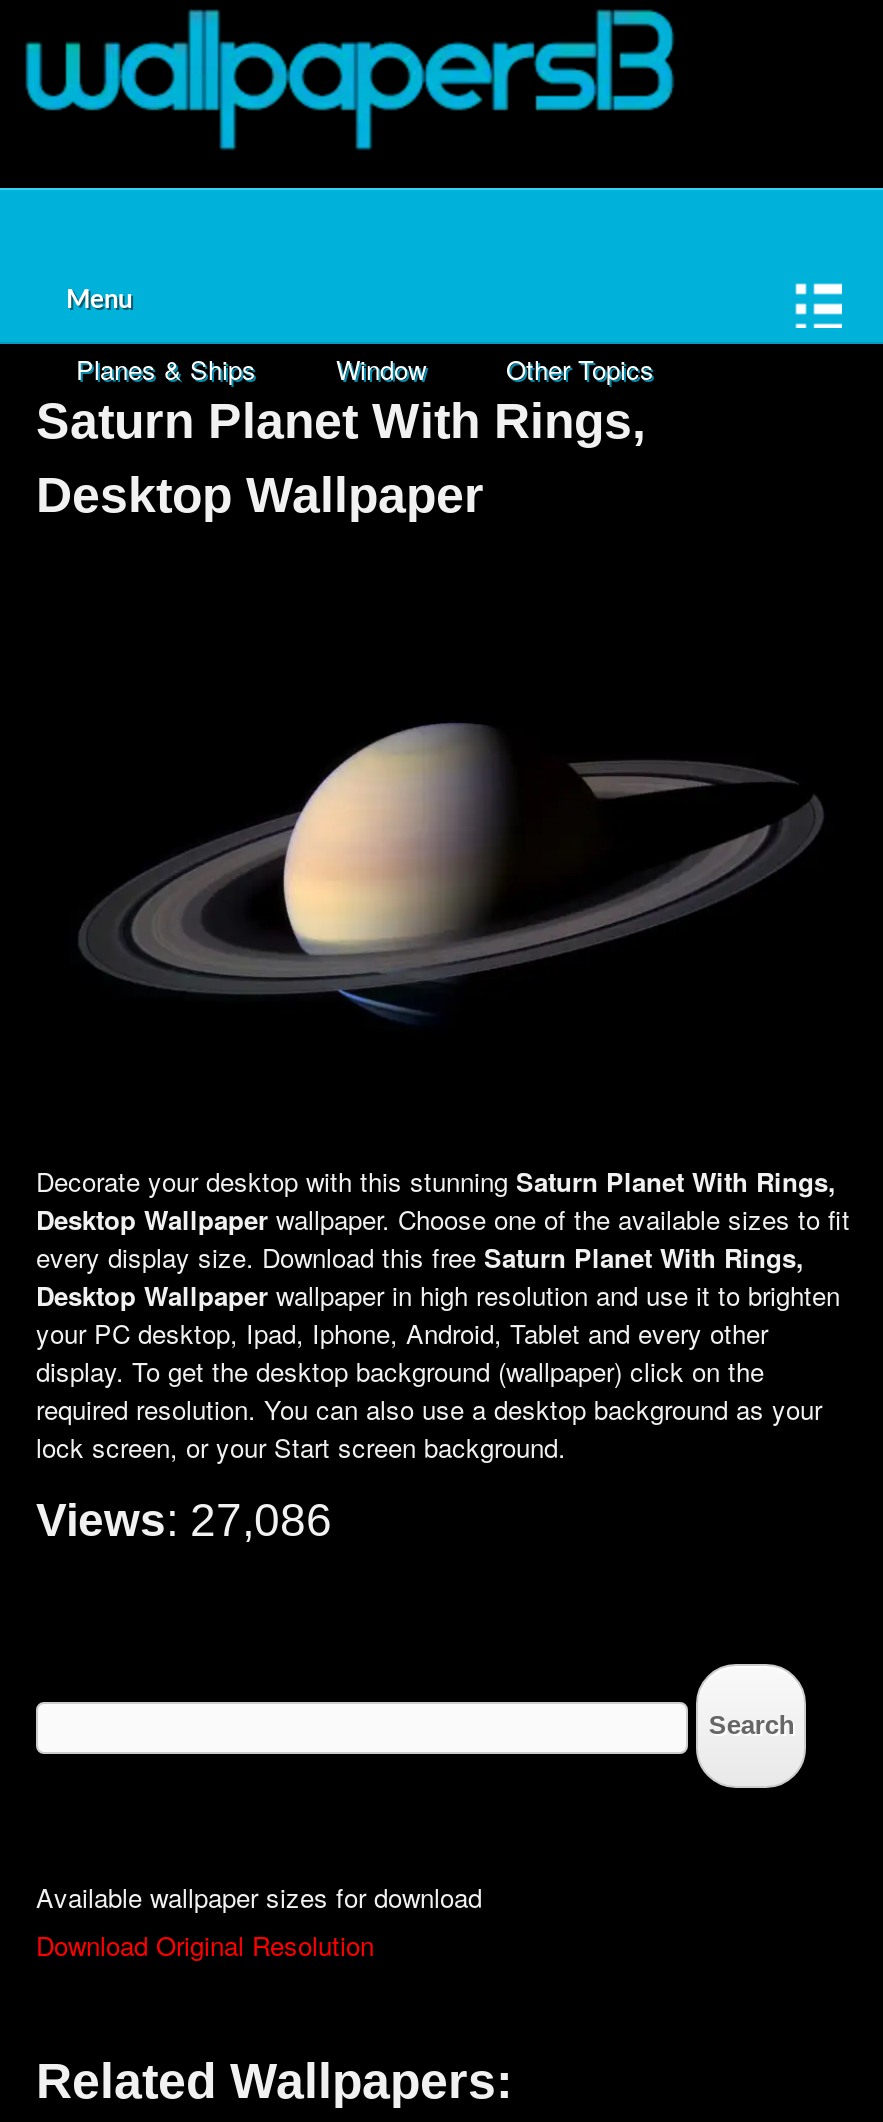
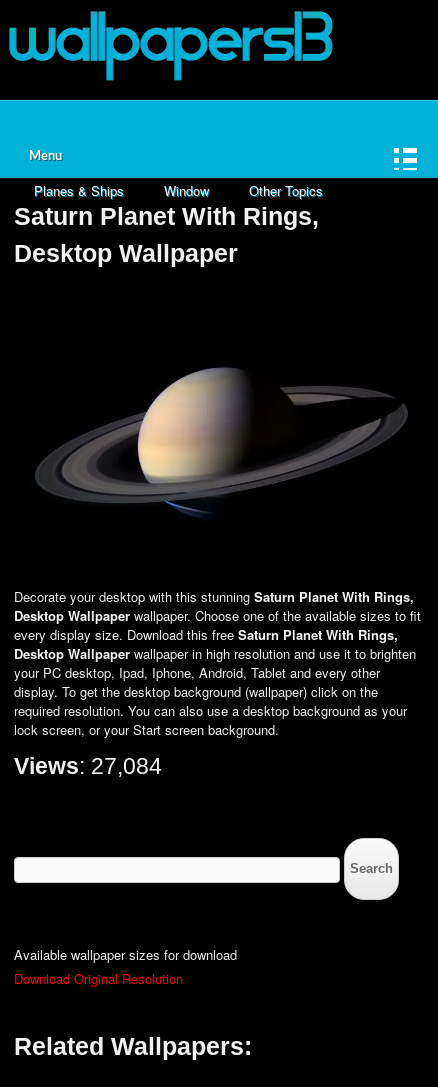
[36,1494,332,1546] Views: 27,086 -> [14,753,162,779] Views: 27,084

